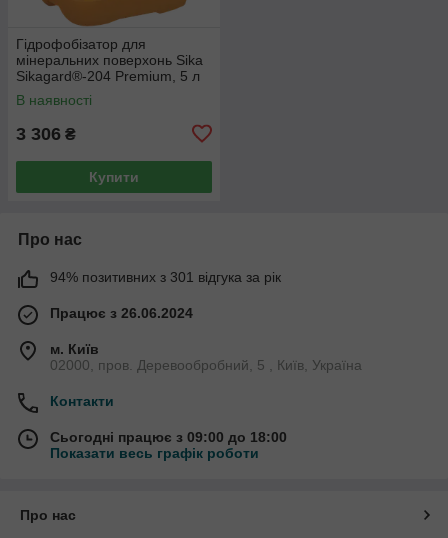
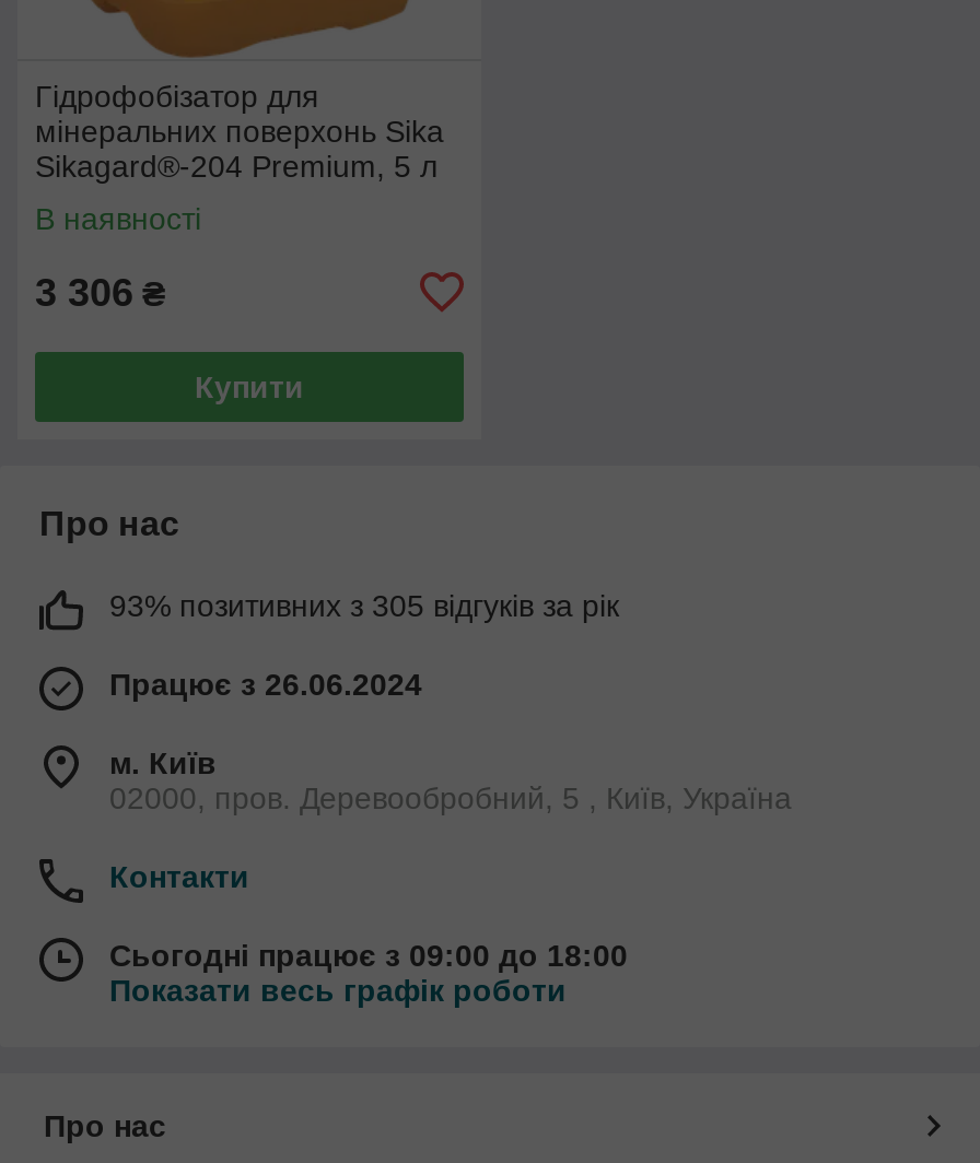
[50,269,281,285] 94% позитивних з 301 відгука за рік -> [109,588,619,623] 93% позитивних з 305 відгуків за рік

